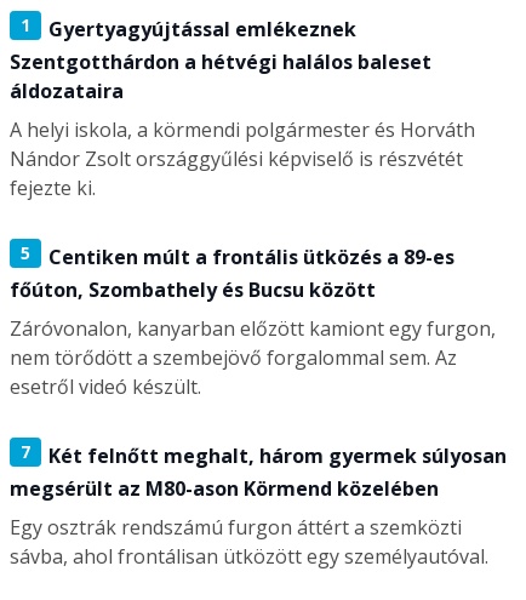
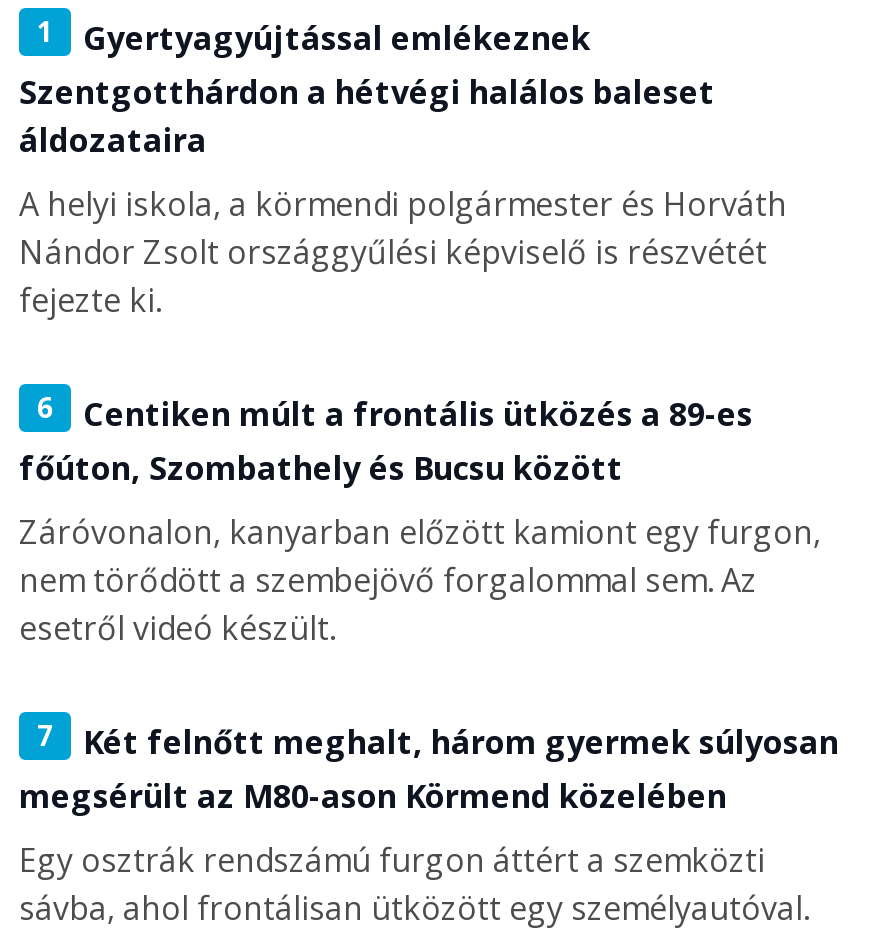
[21,241,454,270] 5 Centiken múlt a frontális ütközés a 89-es -> [37,388,753,435] 6 Centiken múlt a frontális ütközés a 89-es

